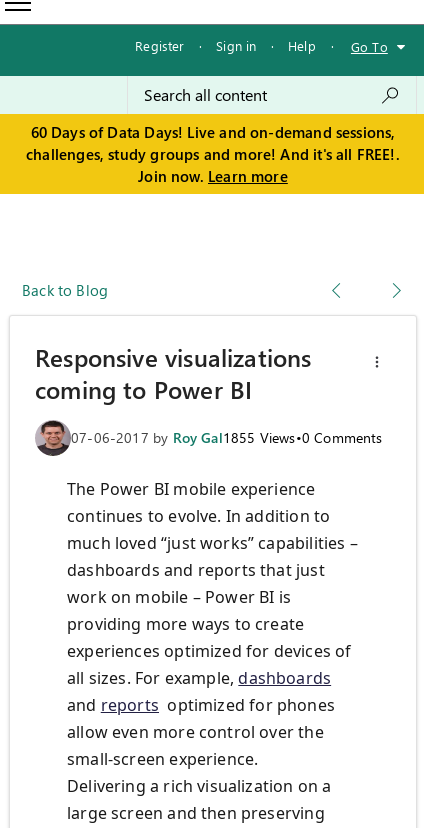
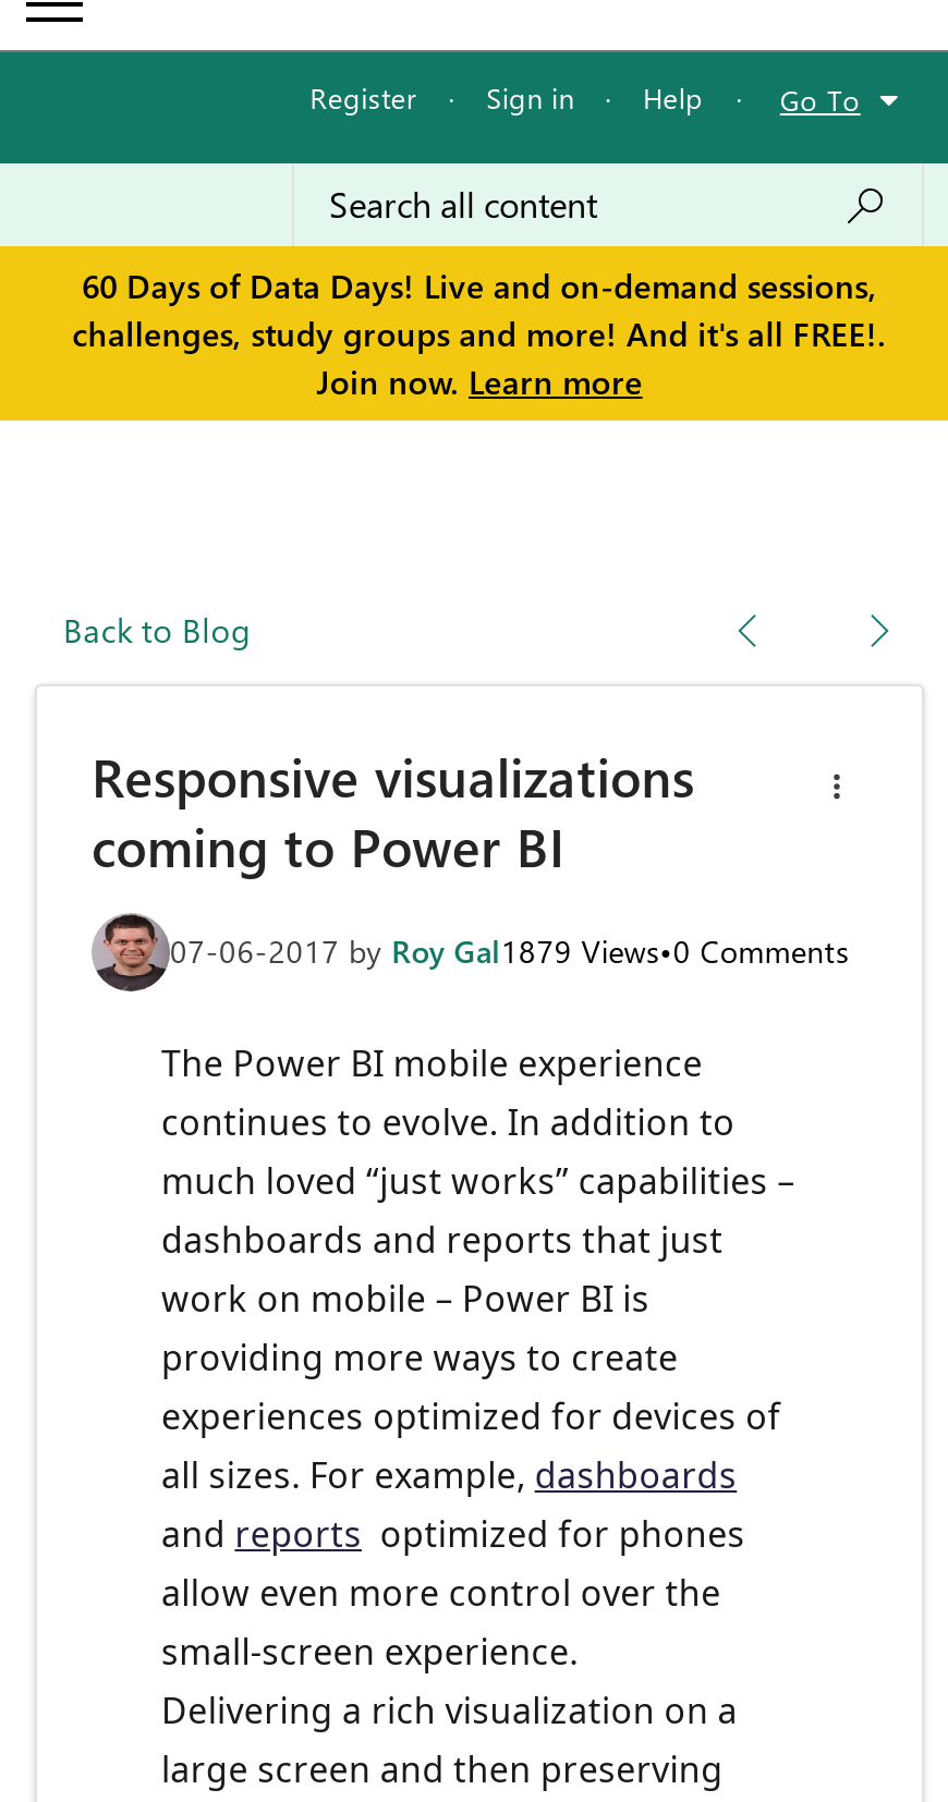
[71,428,383,447] 07-06-2017 by Roy Gal 1855 Views•0 Comments -> [170,931,849,973] 07-06-2017 by Roy Gal 1879 Views•0 Comments

